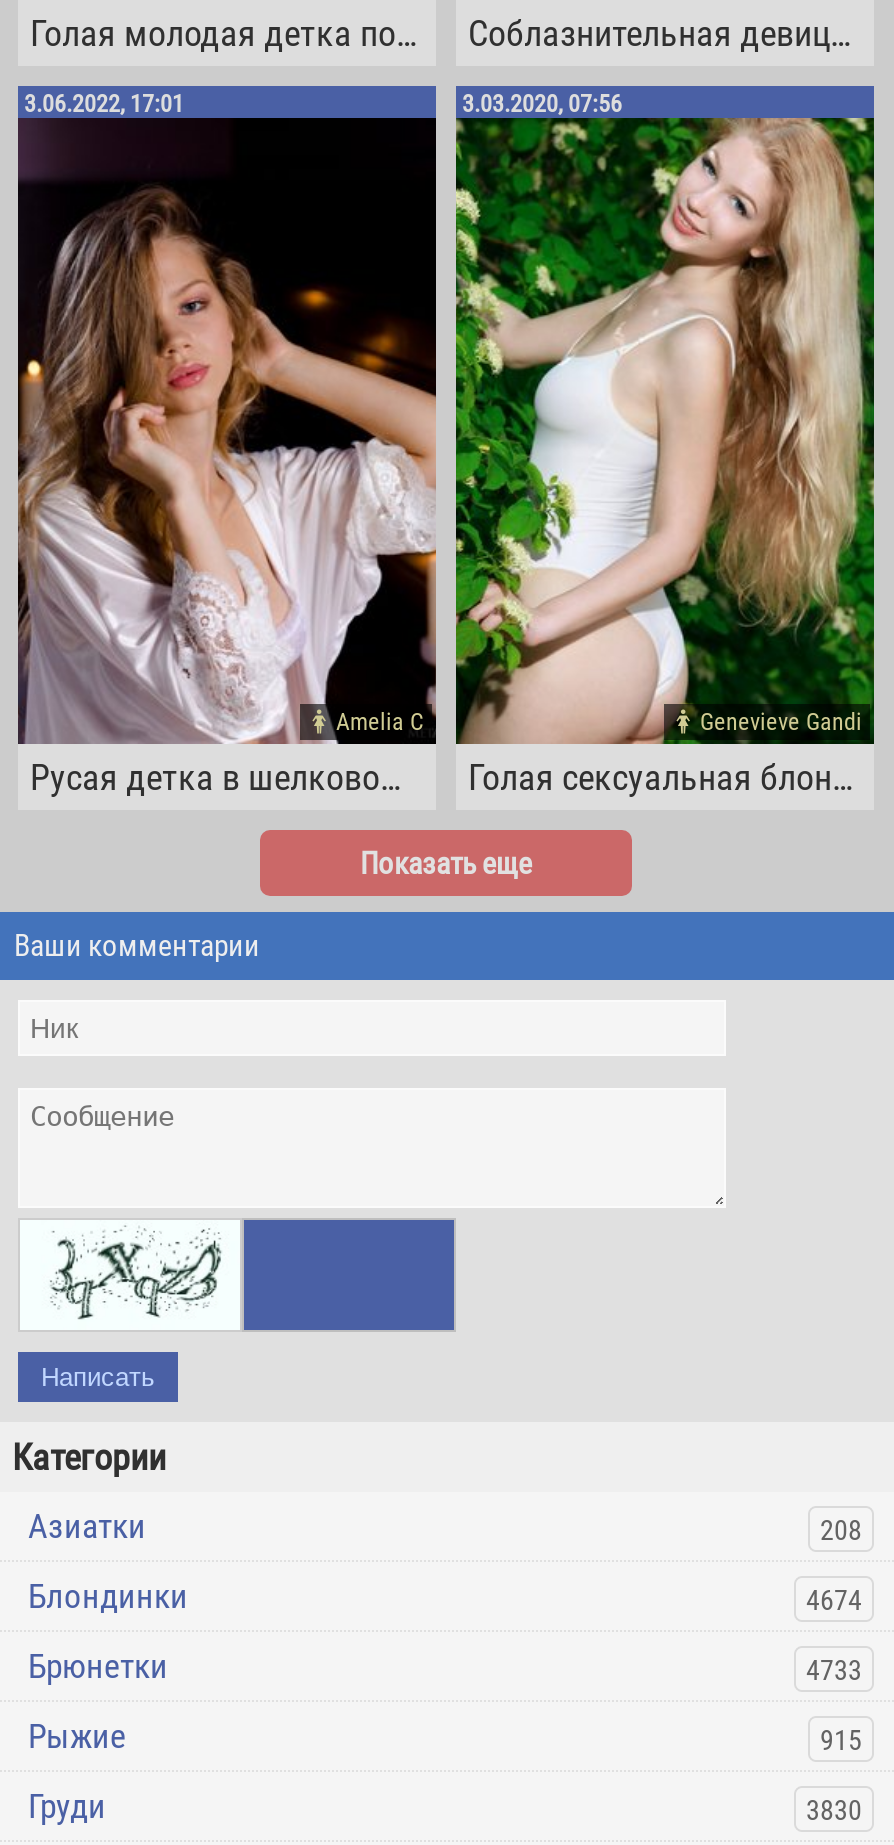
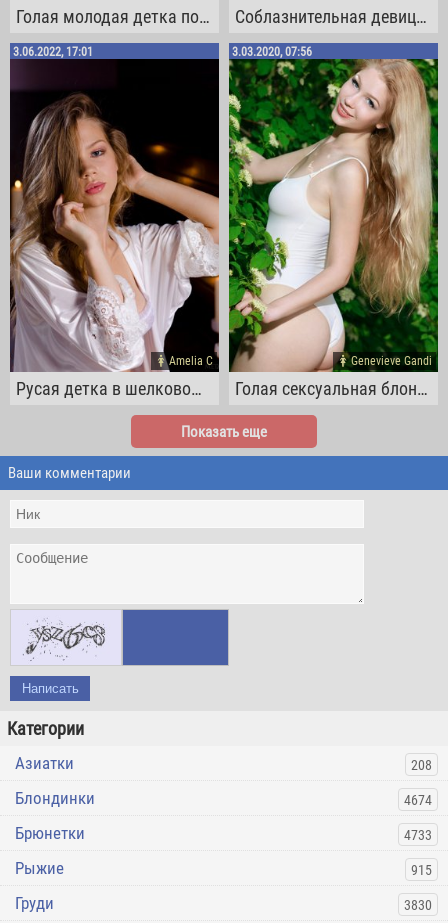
[42,1236,222,1326] [image] -> [20,618,111,662] [image]

